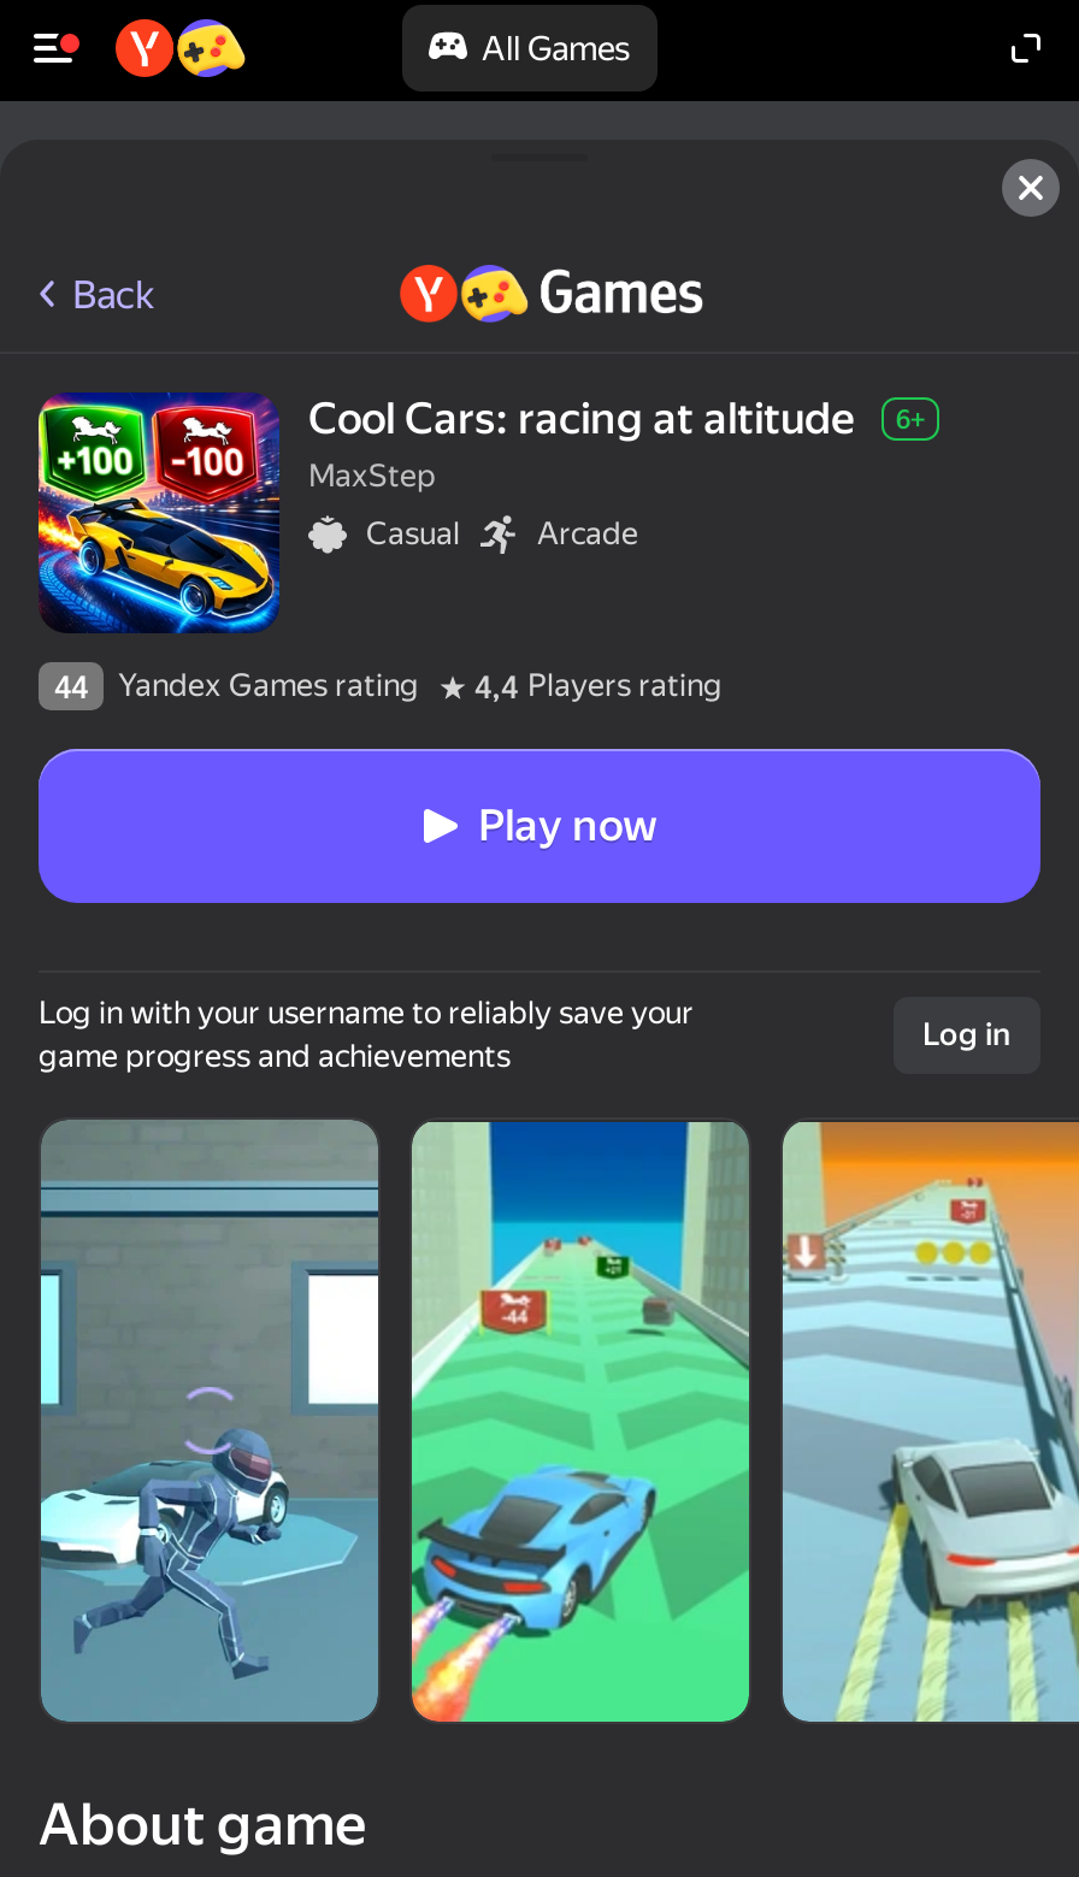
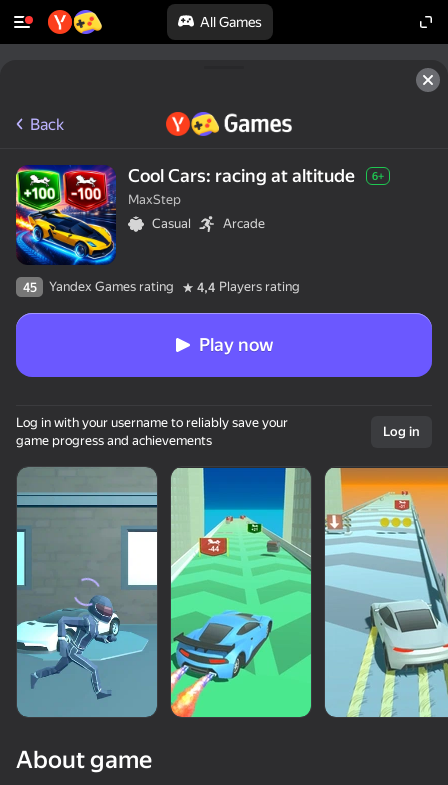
[54,667,723,704] 44 Yandex Games rating 4,4 Players rating -> [22,279,300,294] 45 Yandex Games rating 4,4 Players rating

